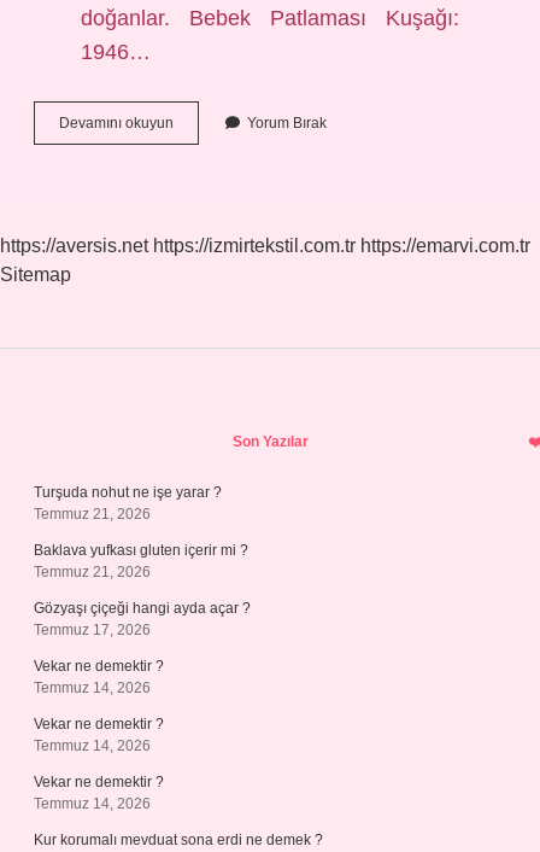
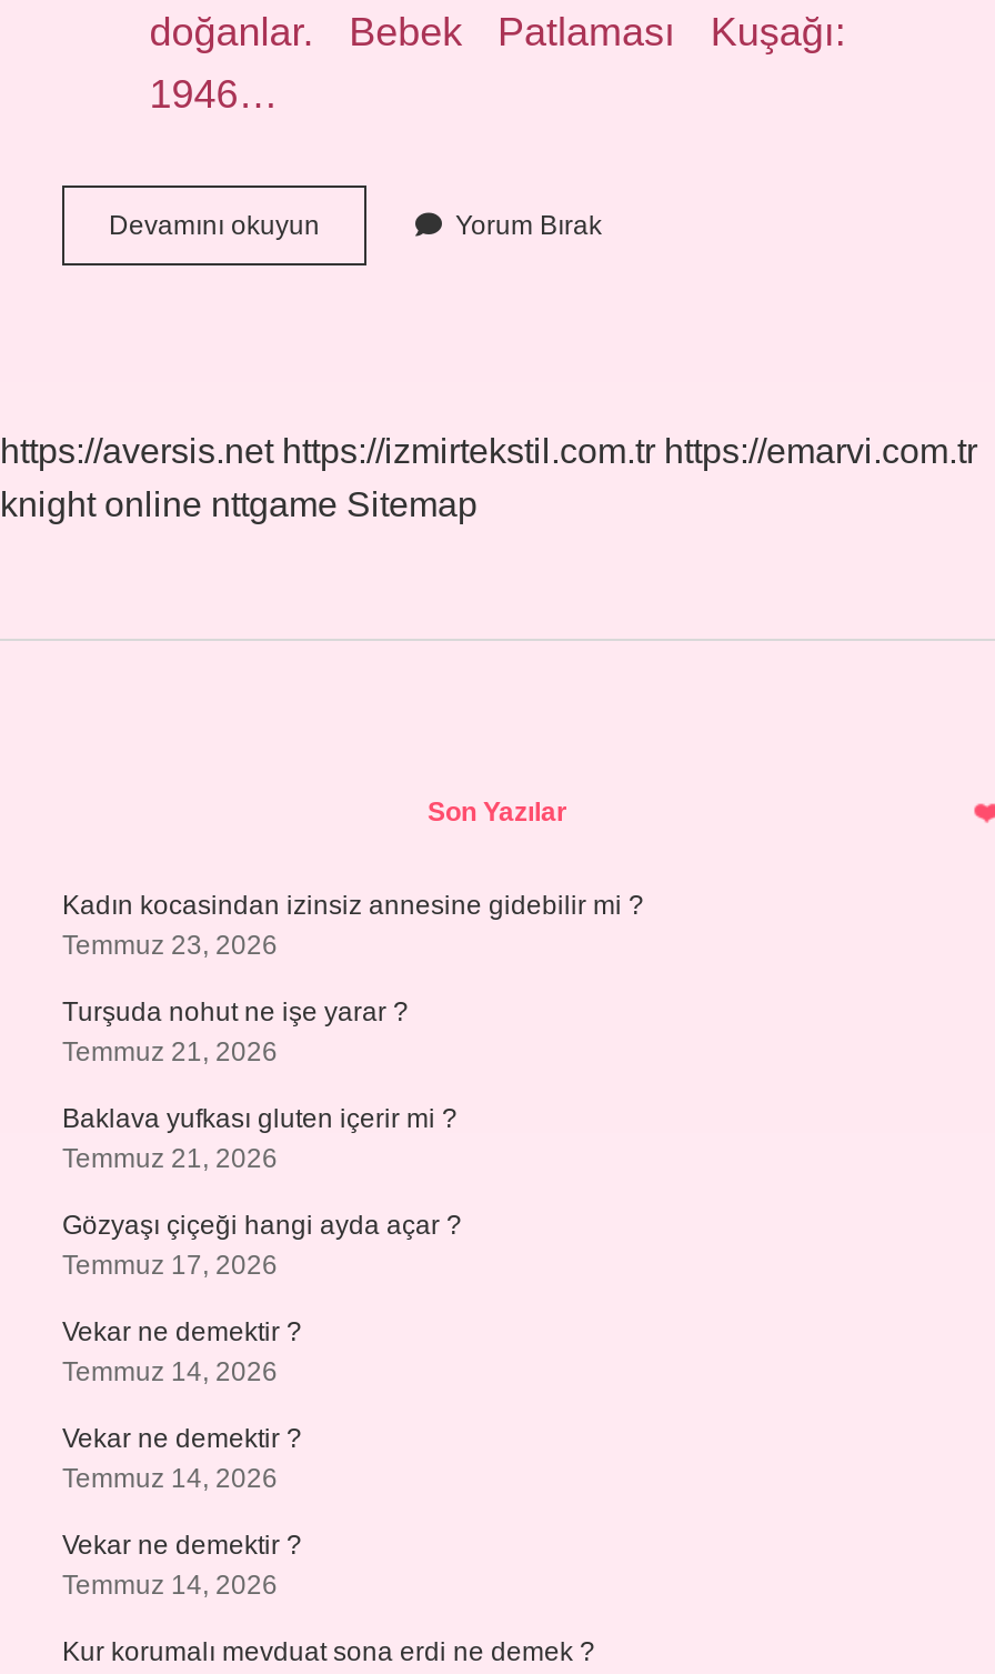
[0,264,71,285] Sitemap -> [0,485,478,523] knight online nttgame Sitemap
none -> [62,890,644,961] Kadın kocasindan izinsiz annesine gidebilir mi ? | Temmuz 23, 2026

